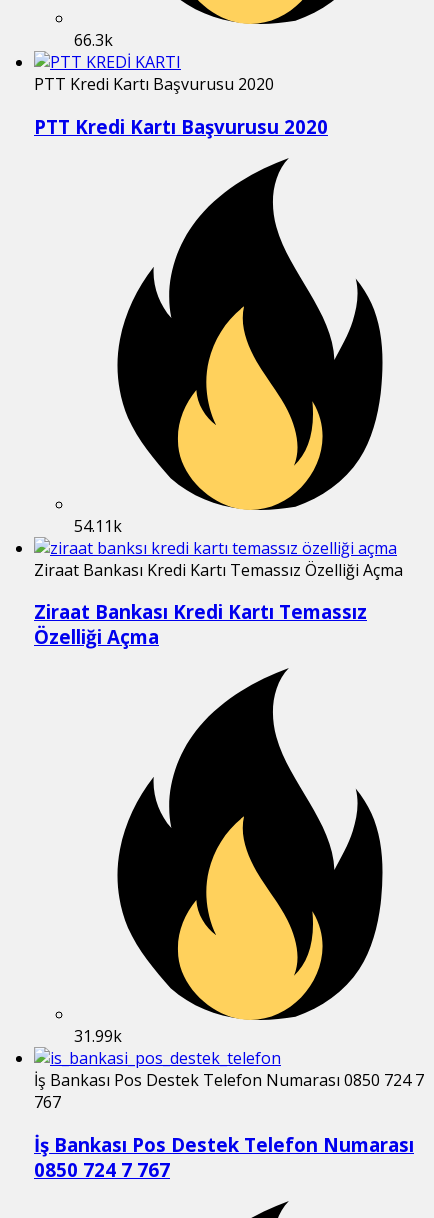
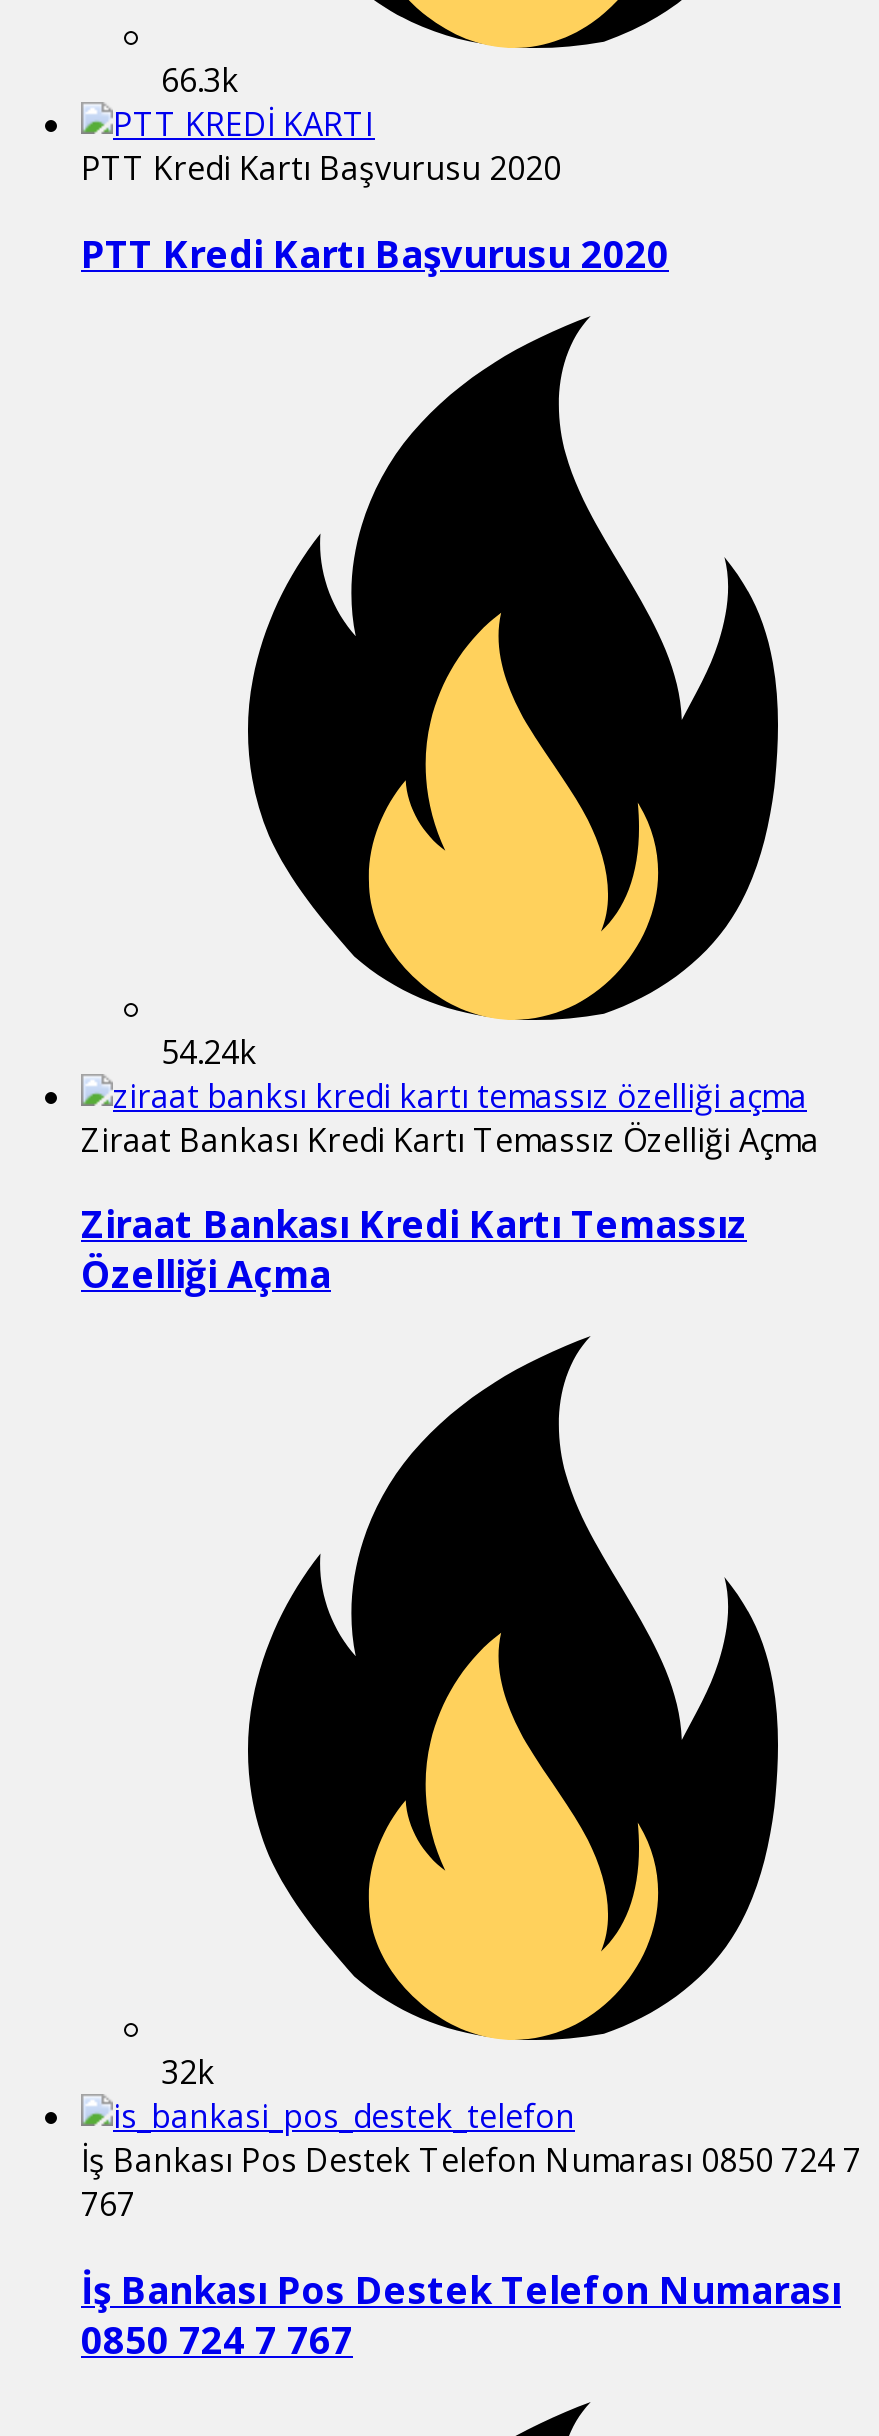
[74,515,122,537] 54.11k -> [161,1029,257,1073] 54.24k
[74,1025,122,1047] 31.99k -> [161,2050,215,2094] 32k

